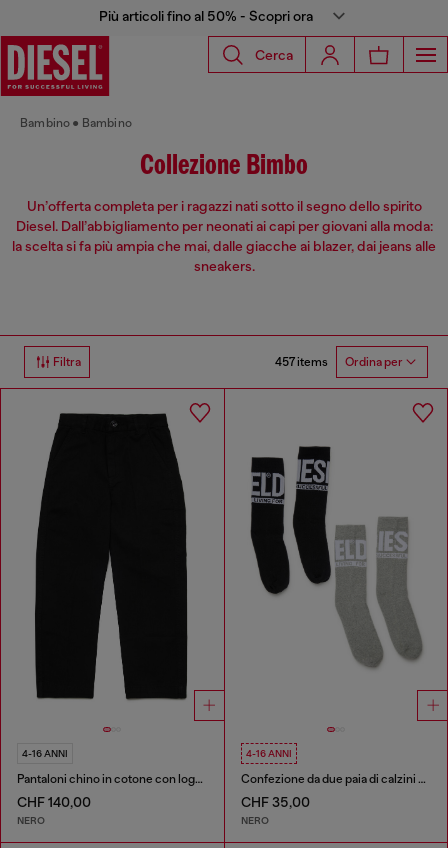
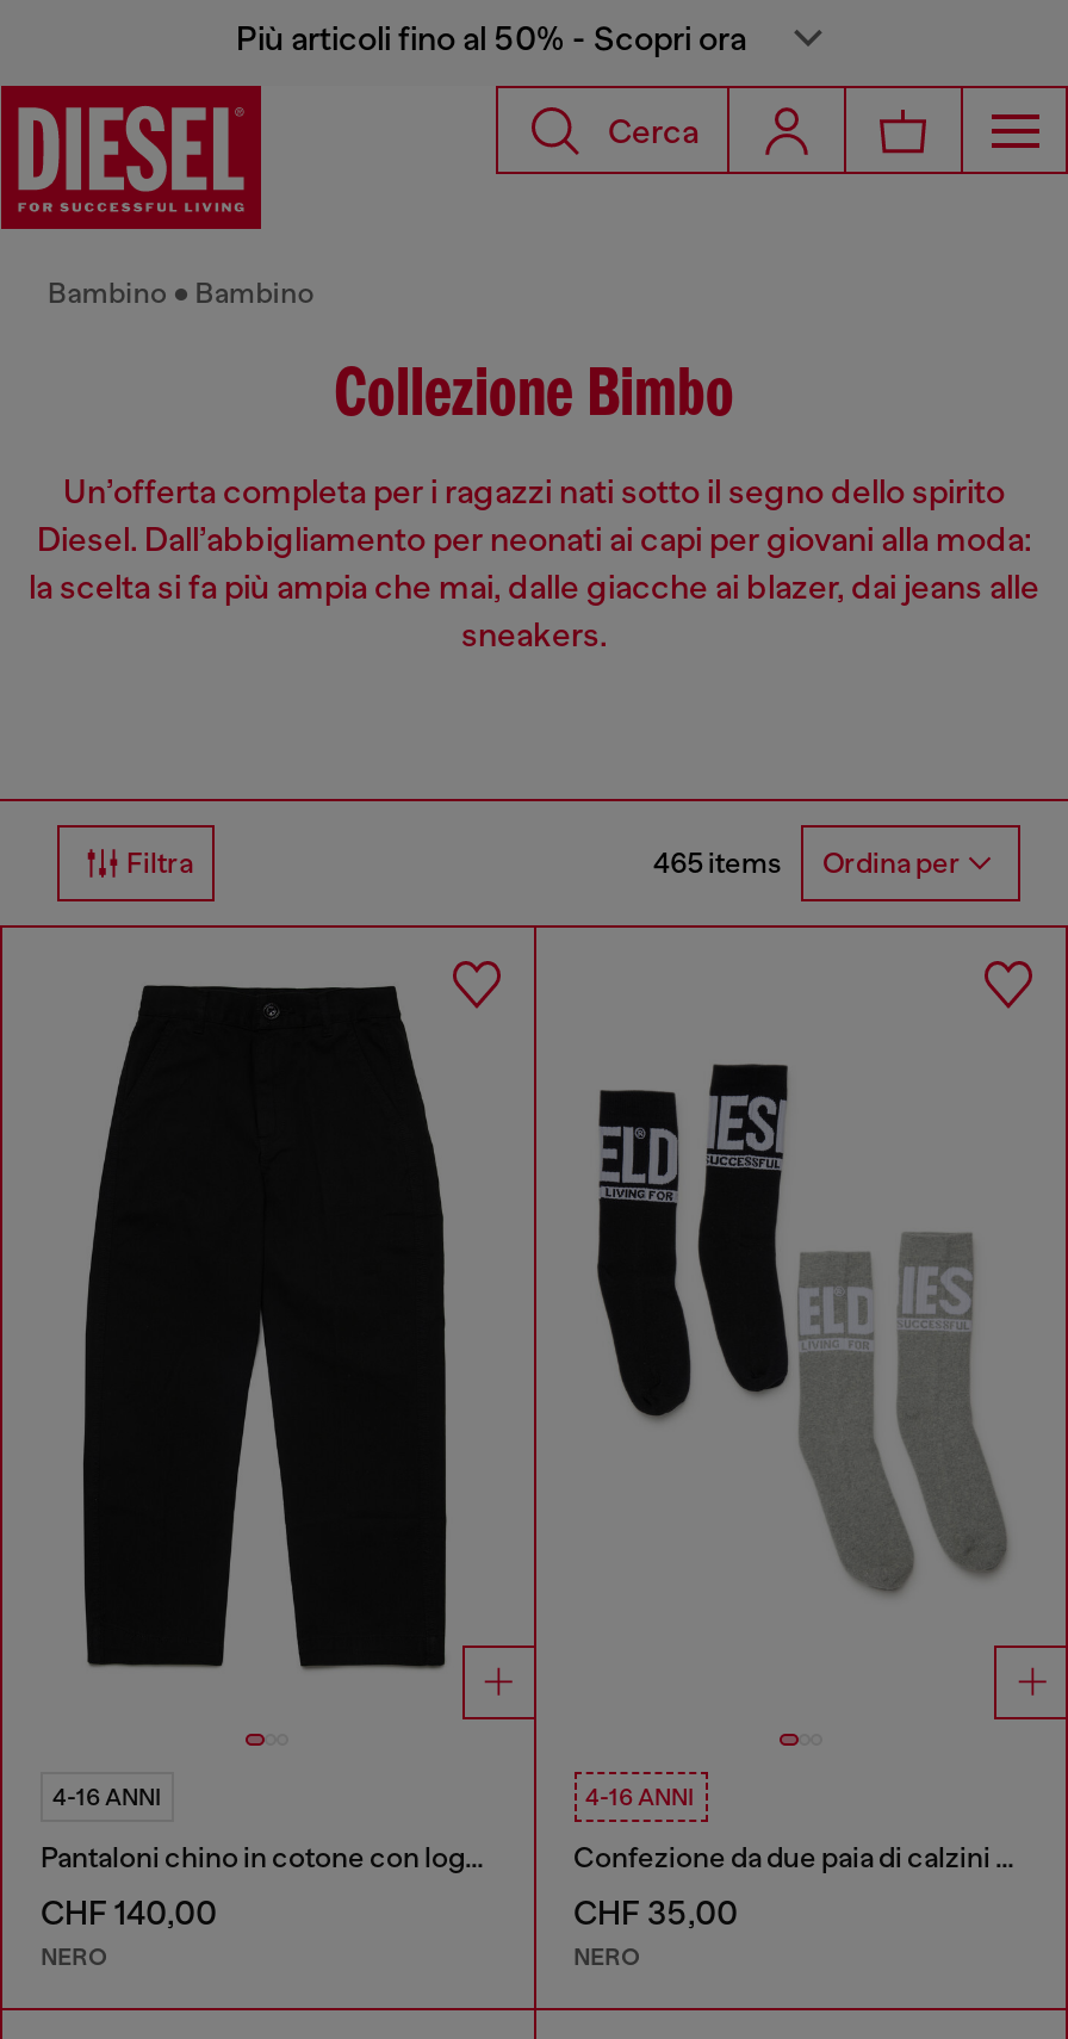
[275,355,403,369] 457 items Ordina per -> [653,846,961,881] 465 items Ordina per

